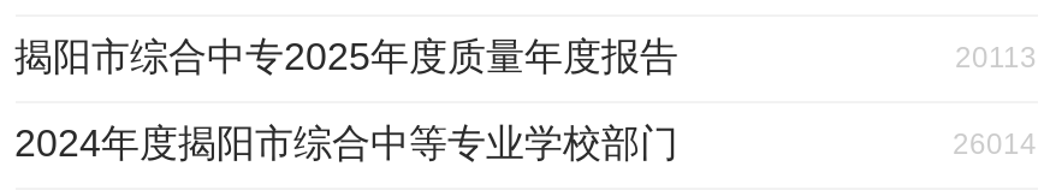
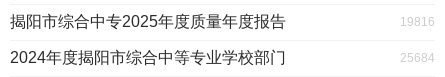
[955,41,1037,75] 20113 -> [399,15,434,29] 19816
[953,127,1037,161] 26014 -> [399,51,434,65] 25684

